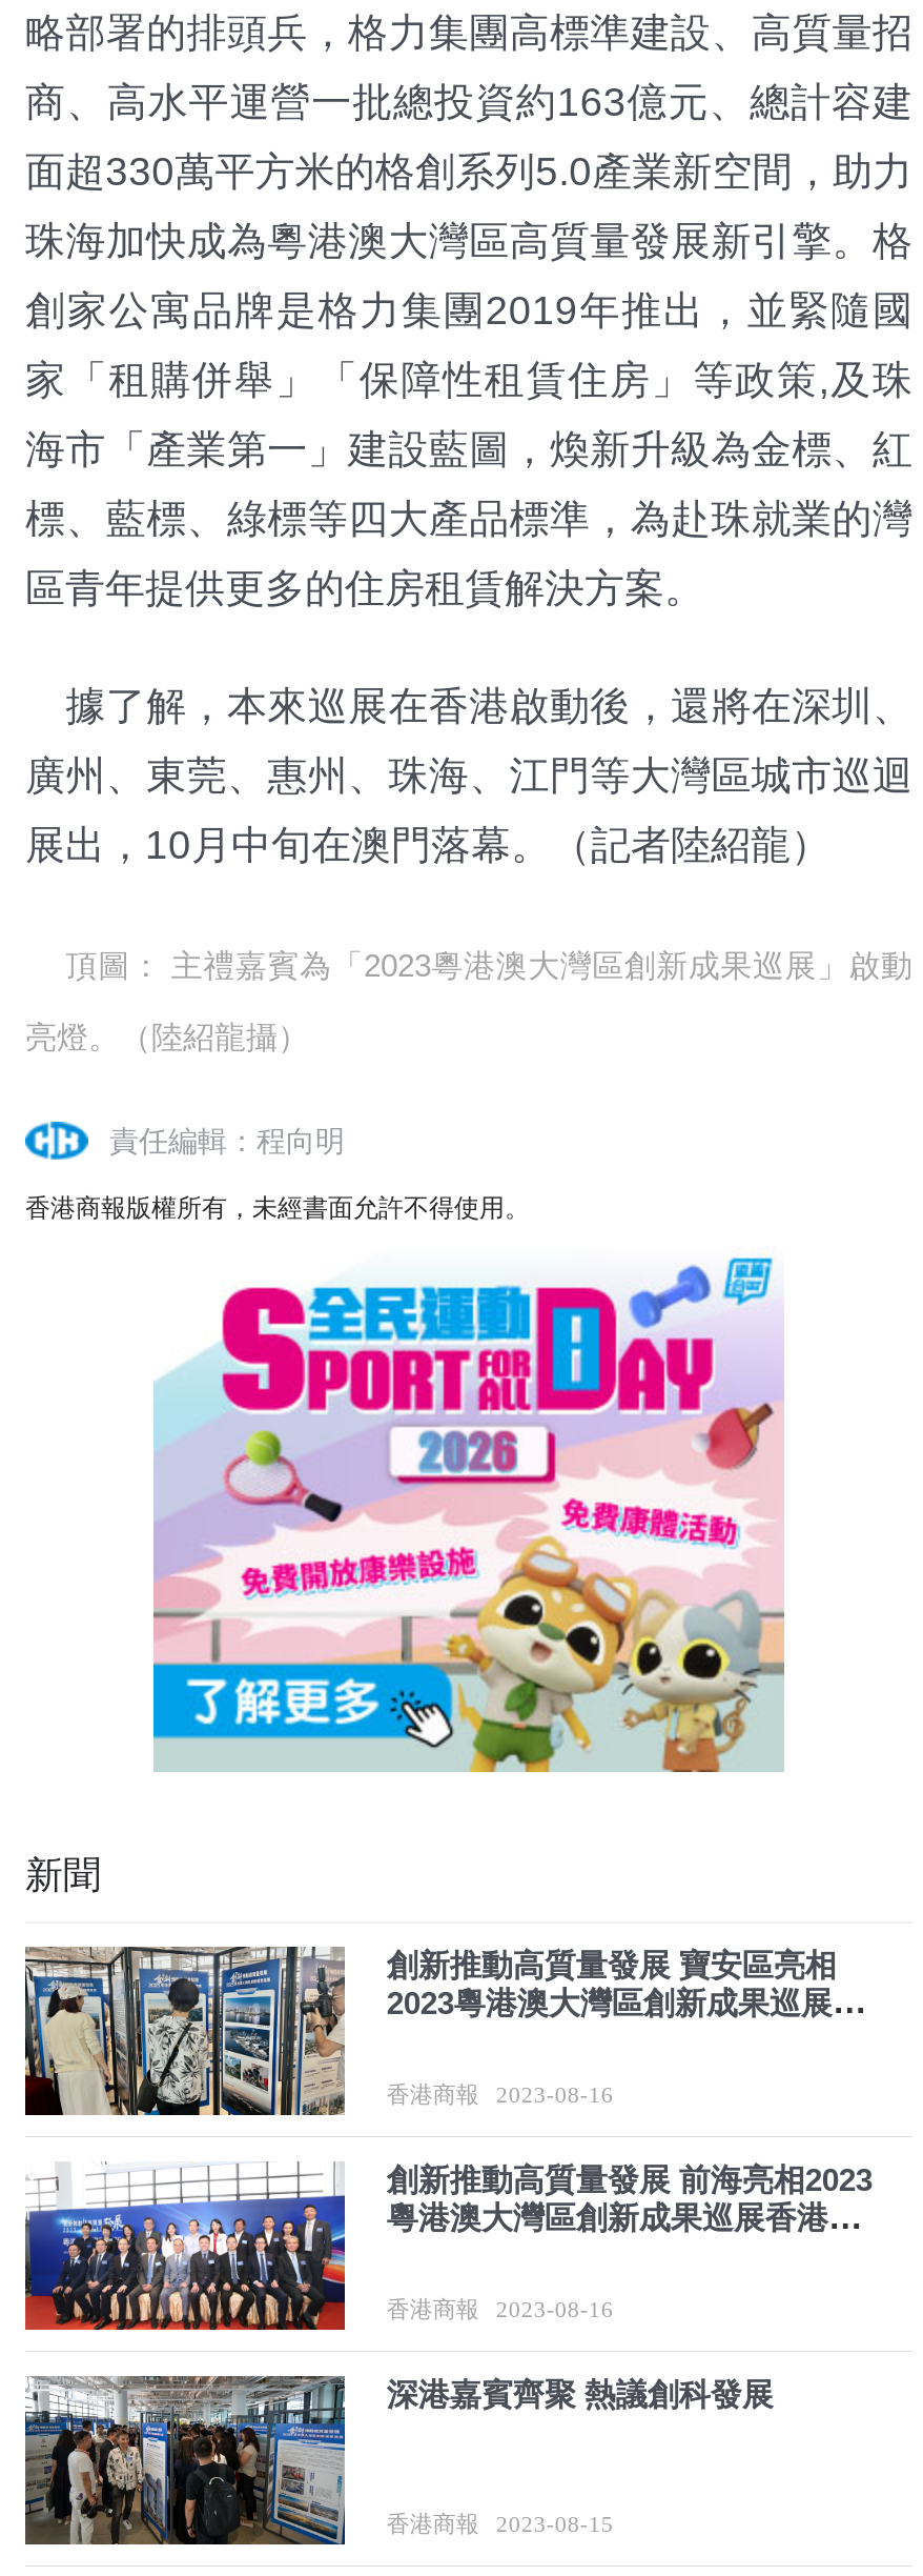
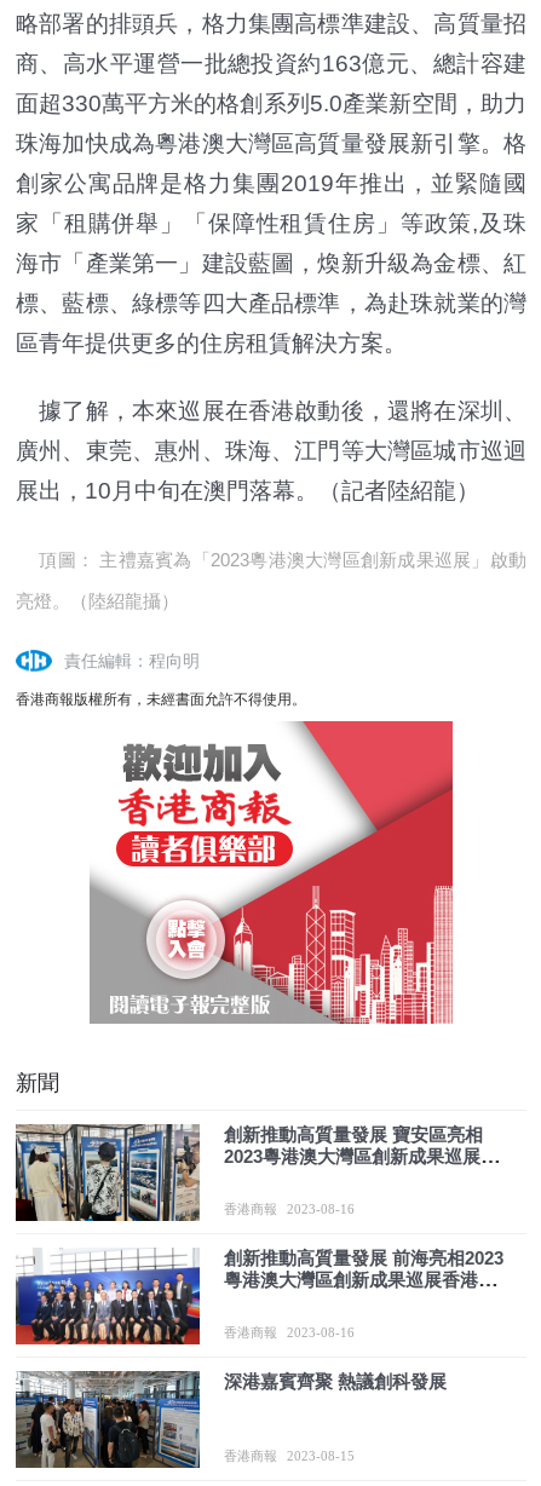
[151,1246,784,1774] [image] -> [88,720,454,1025] [image]

